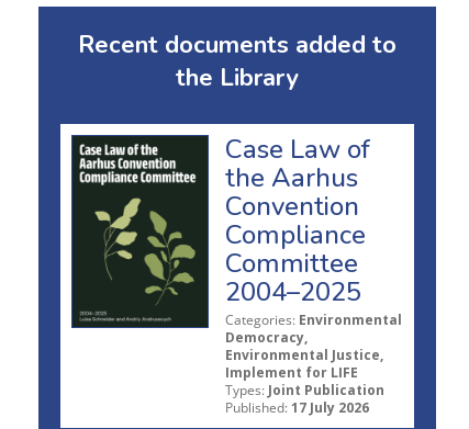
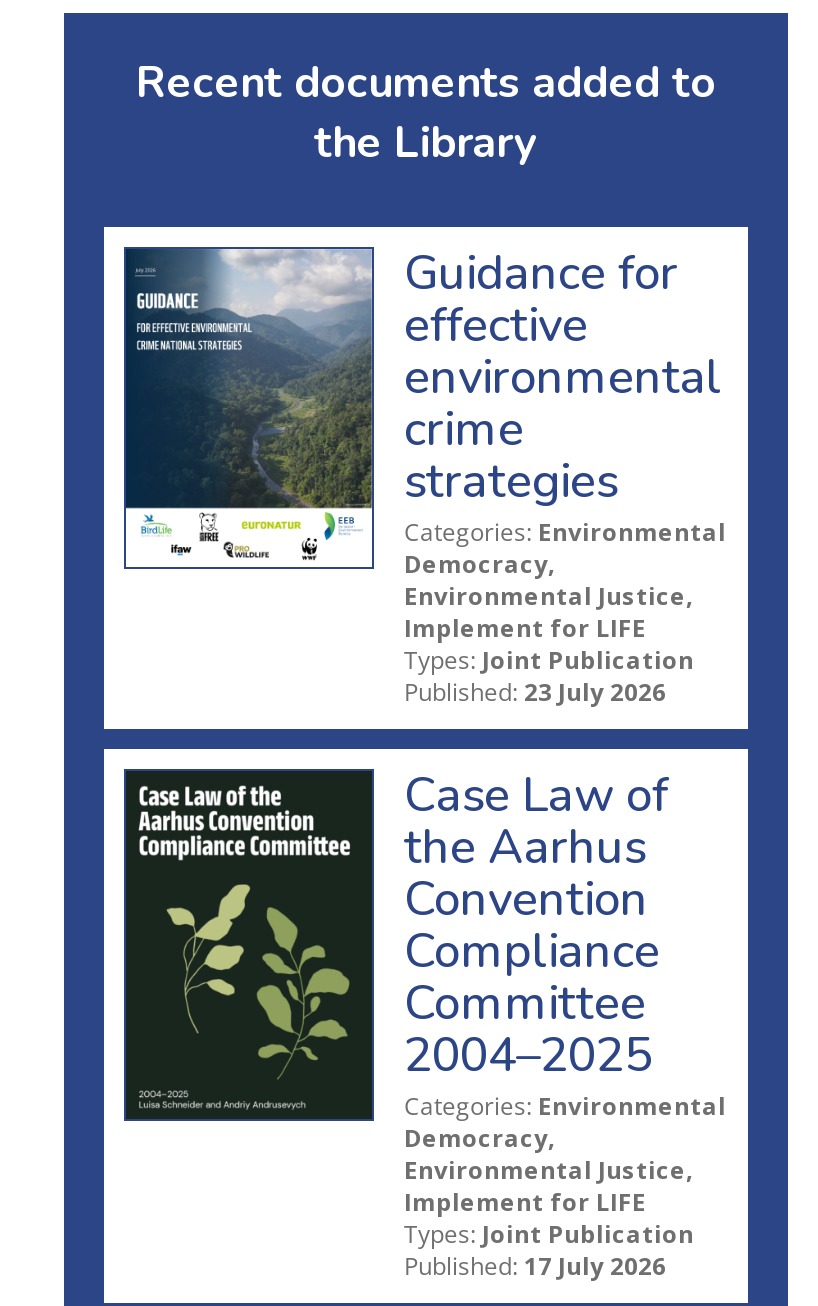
none -> [124,241,726,709] [image] | Guidance for | effective | environmental | crime | strategies | Categories: Environmental | Democracy, | Environmental Justice, | Implement for LIFE | Types: Joint Publication | Published: 23 July 2026

